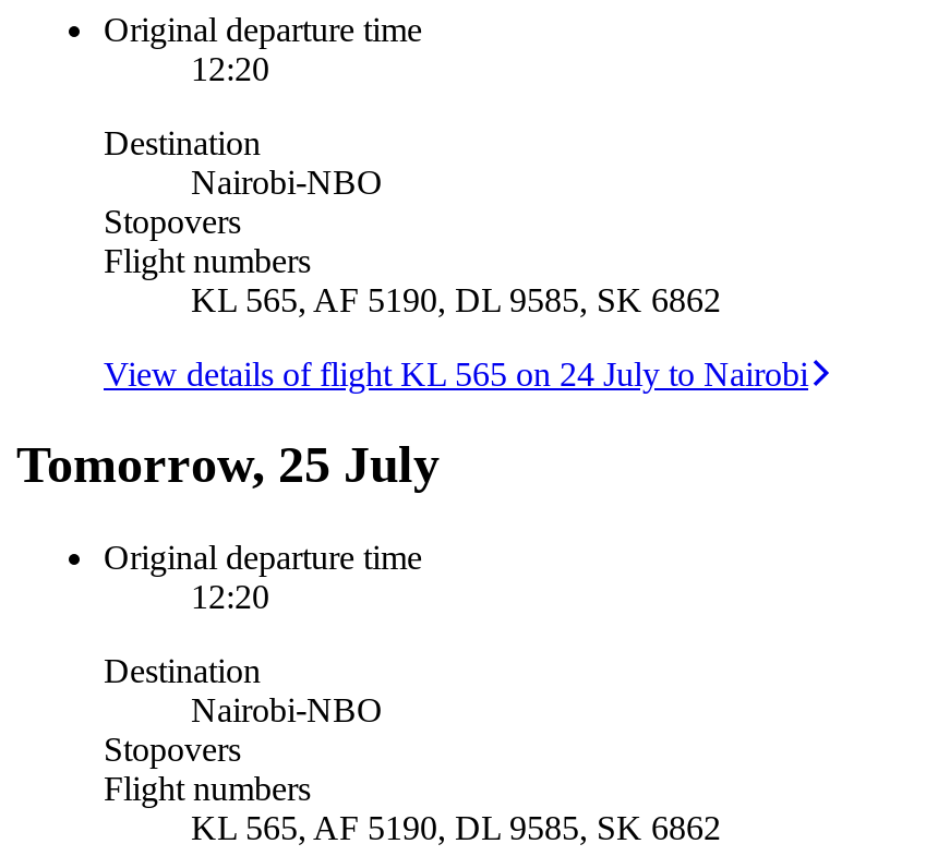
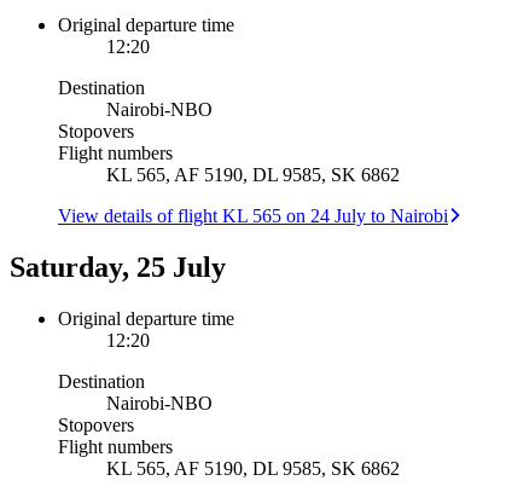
[16,437,440,494] Tomorrow, 25 July -> [10,251,226,283] Saturday, 25 July

